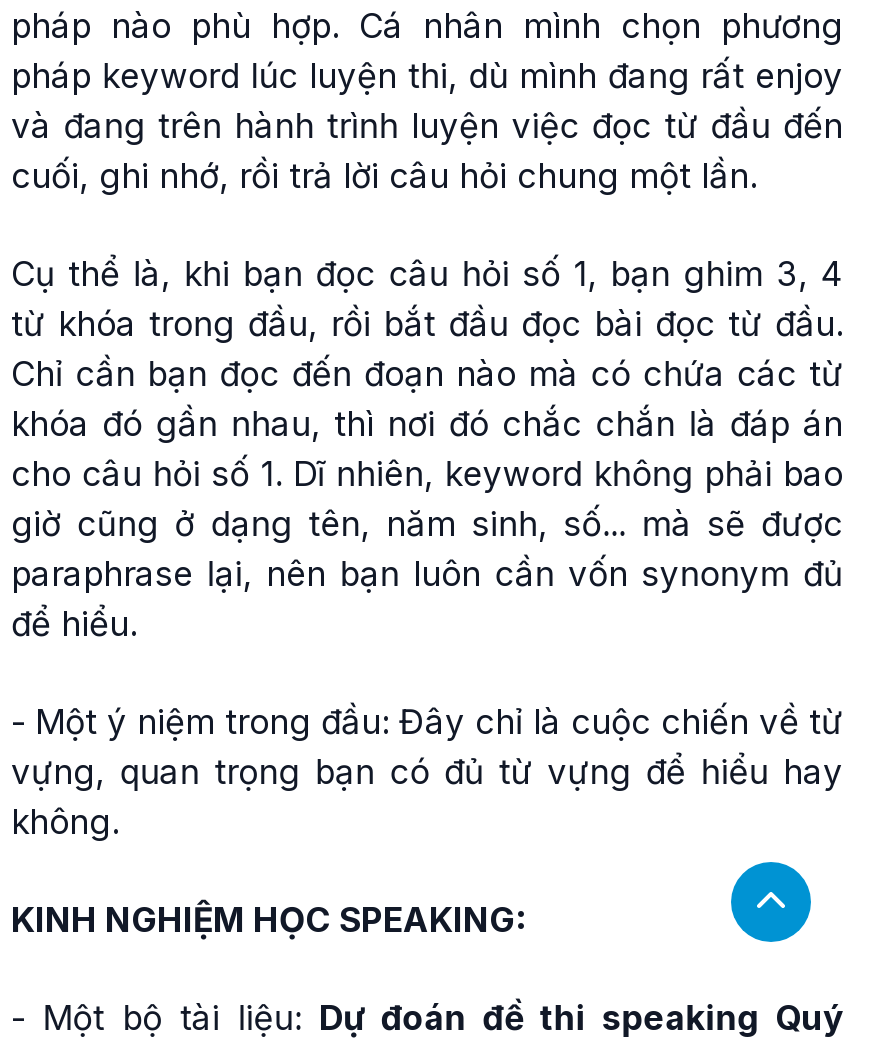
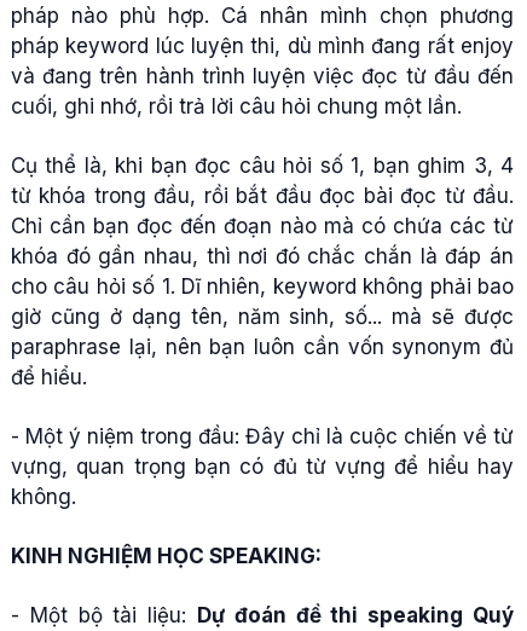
[729,860,813,944] [image] -> none

